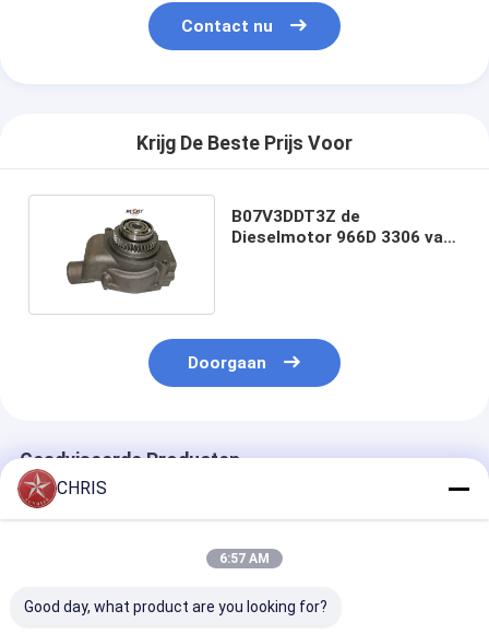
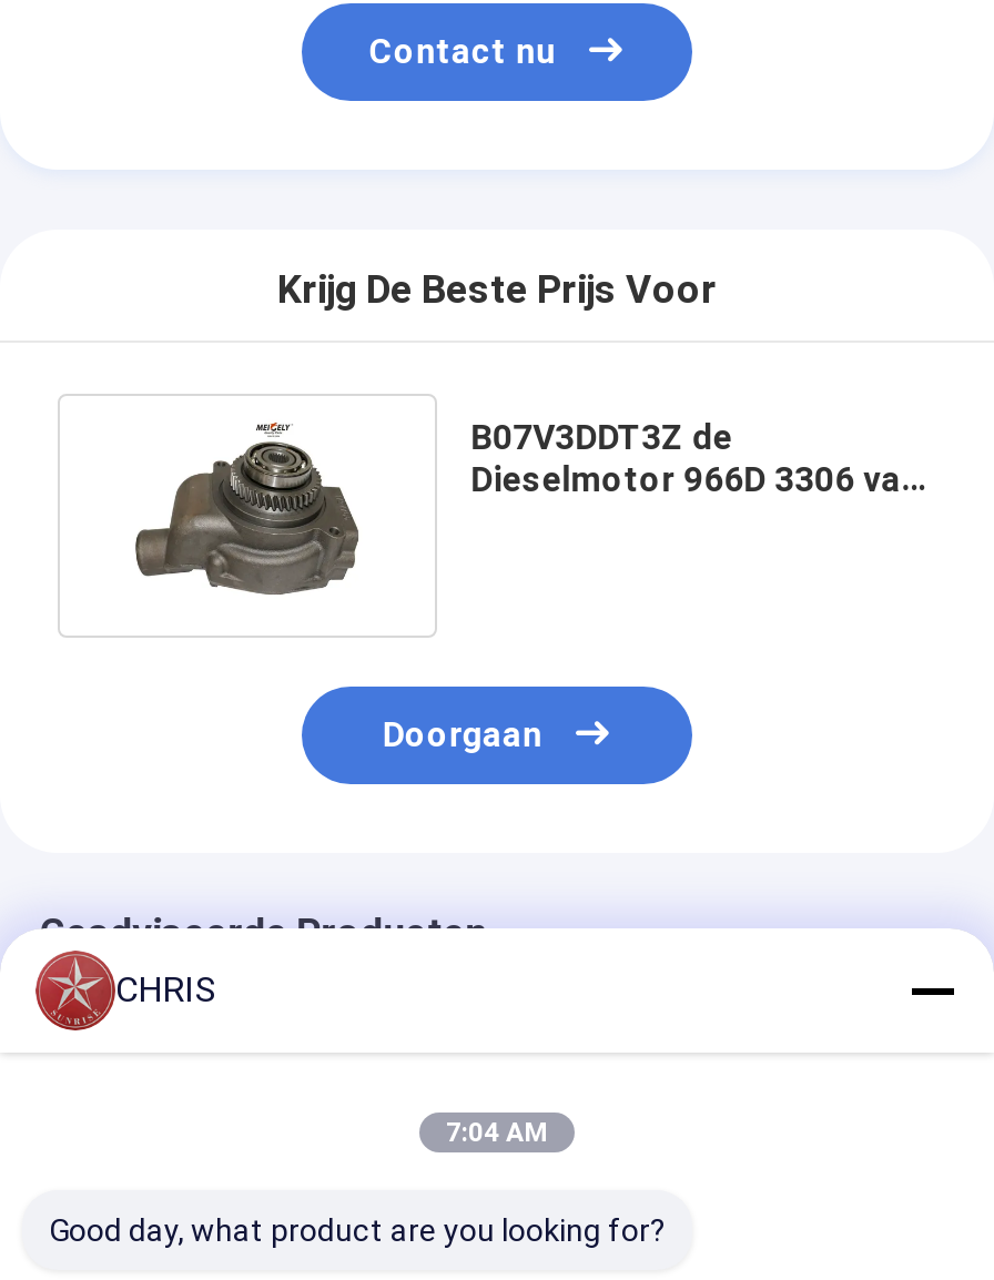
[219,551,270,566] 6:57 AM -> [446,1117,548,1148] 7:04 AM

